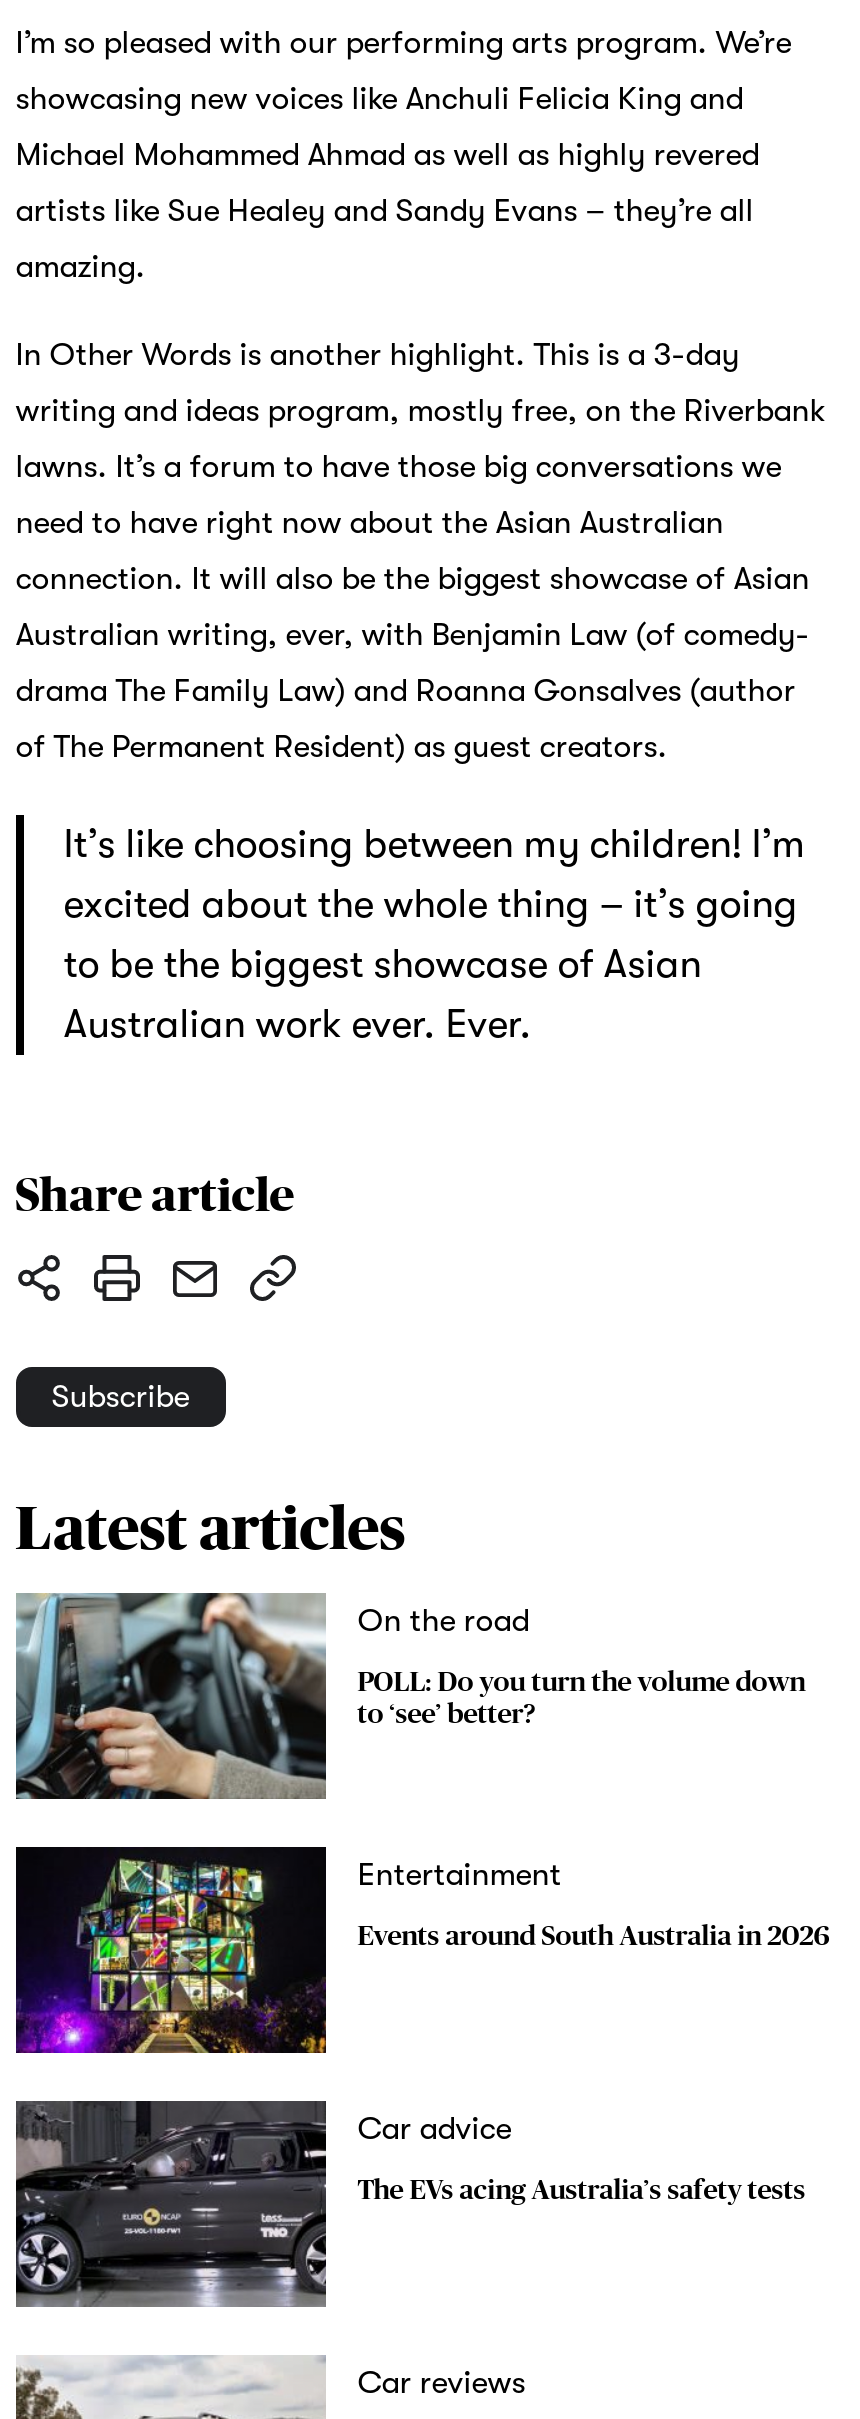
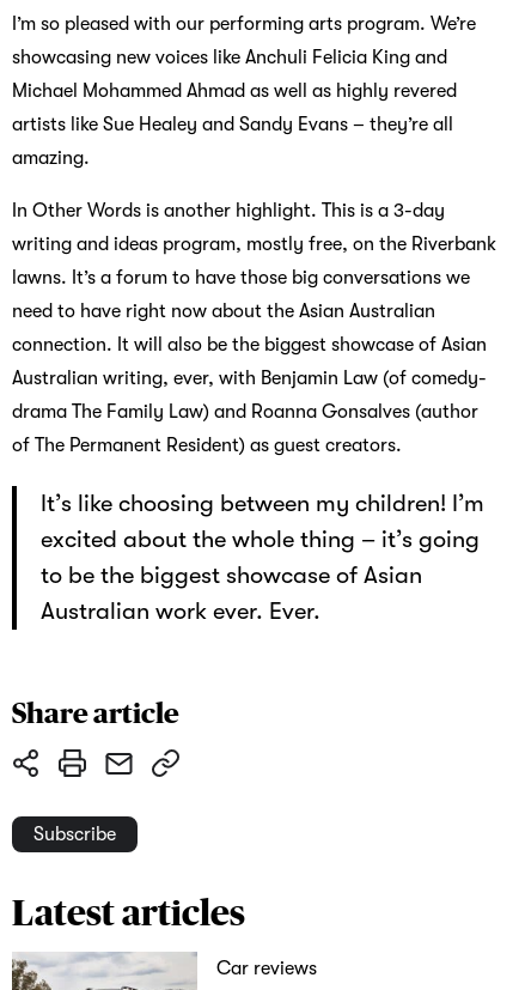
[14,1591,805,1817] [image] | On the road | POLL: Do you turn the volume down | to ‘see’ better? -> none
[16,1845,829,2063] [image] | Entertainment | Events around South Australia in 2026 -> none
[16,2099,805,2309] [image] | Car advice | The EVs acing Australia’s safety tests -> none

